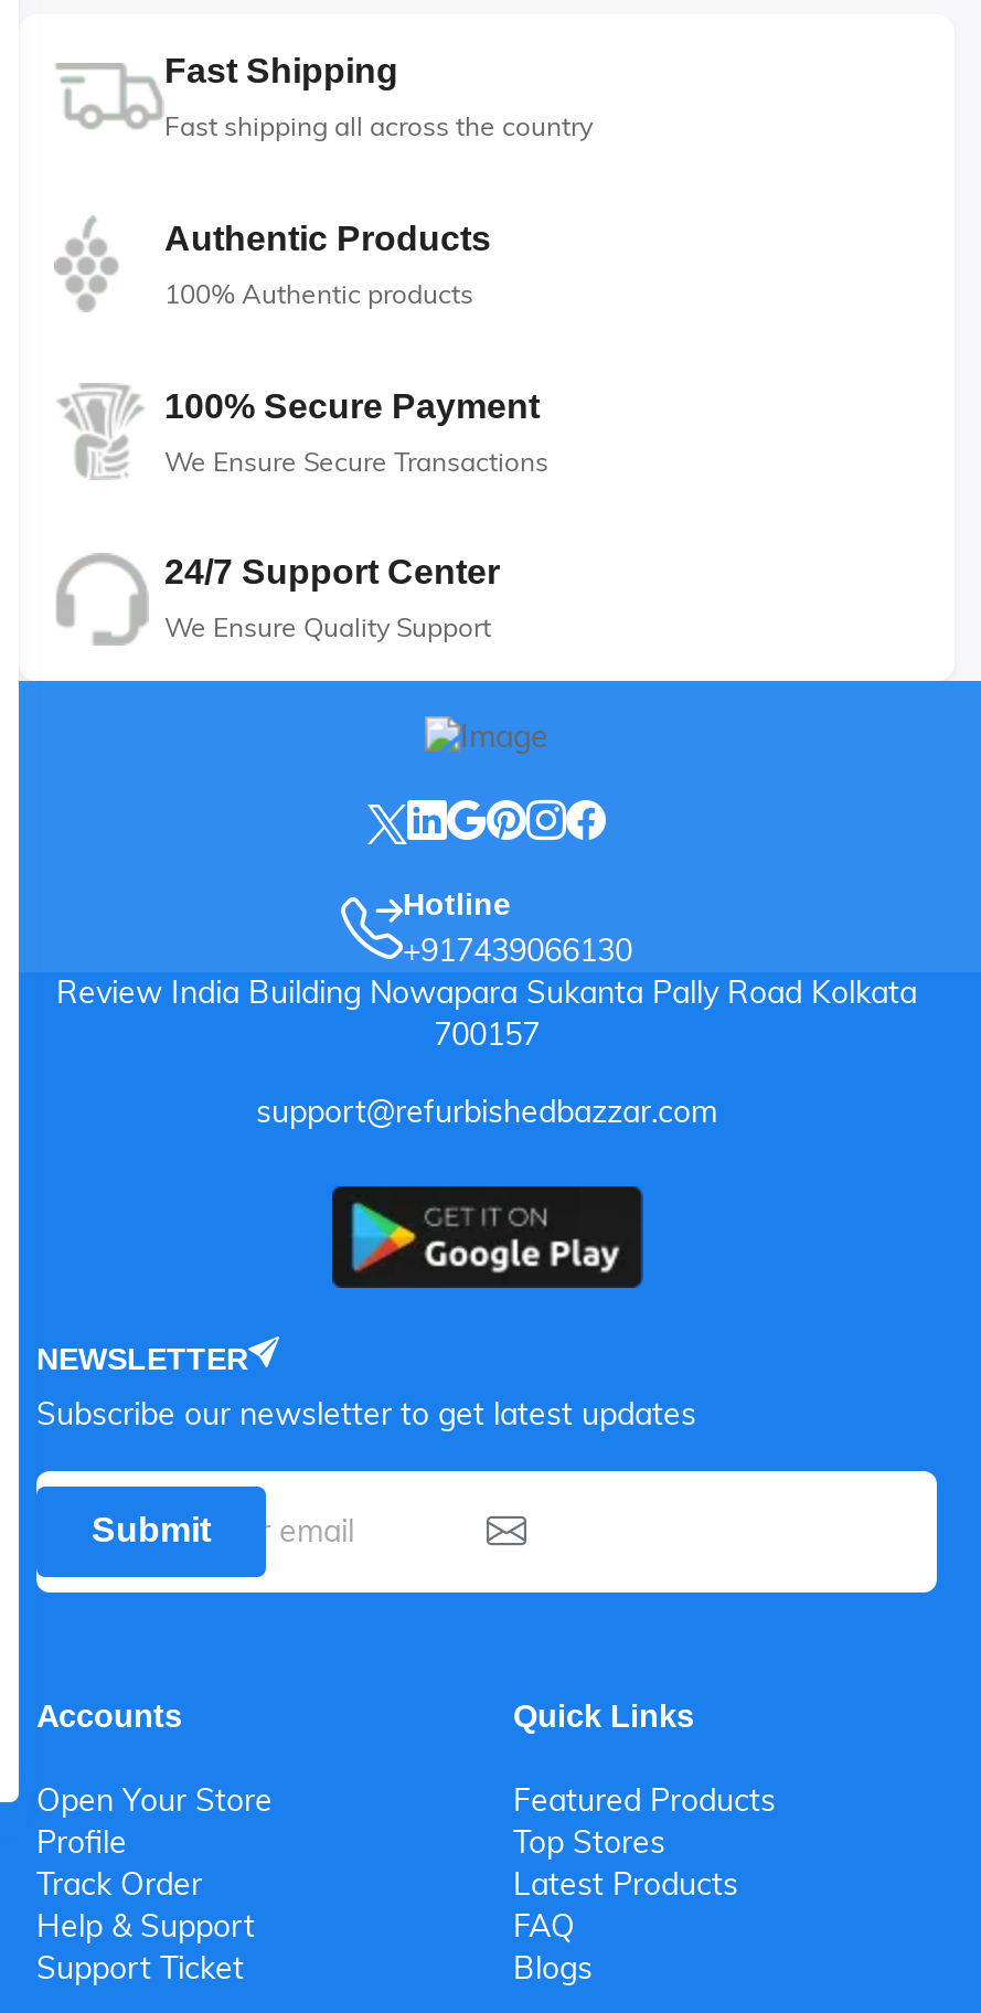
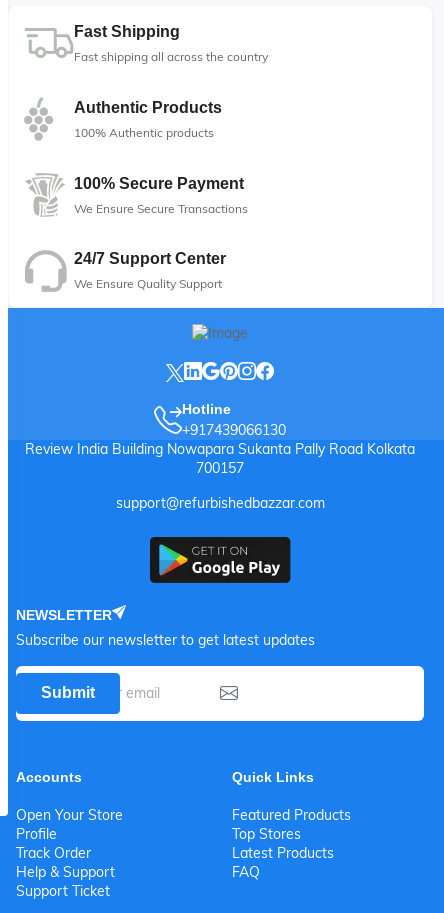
[513,1947,593,1987] Blogs -> none

